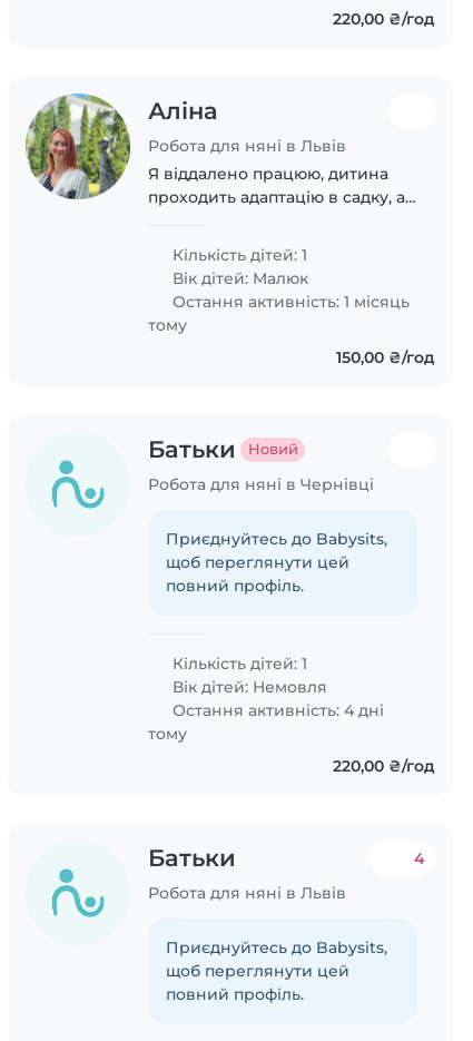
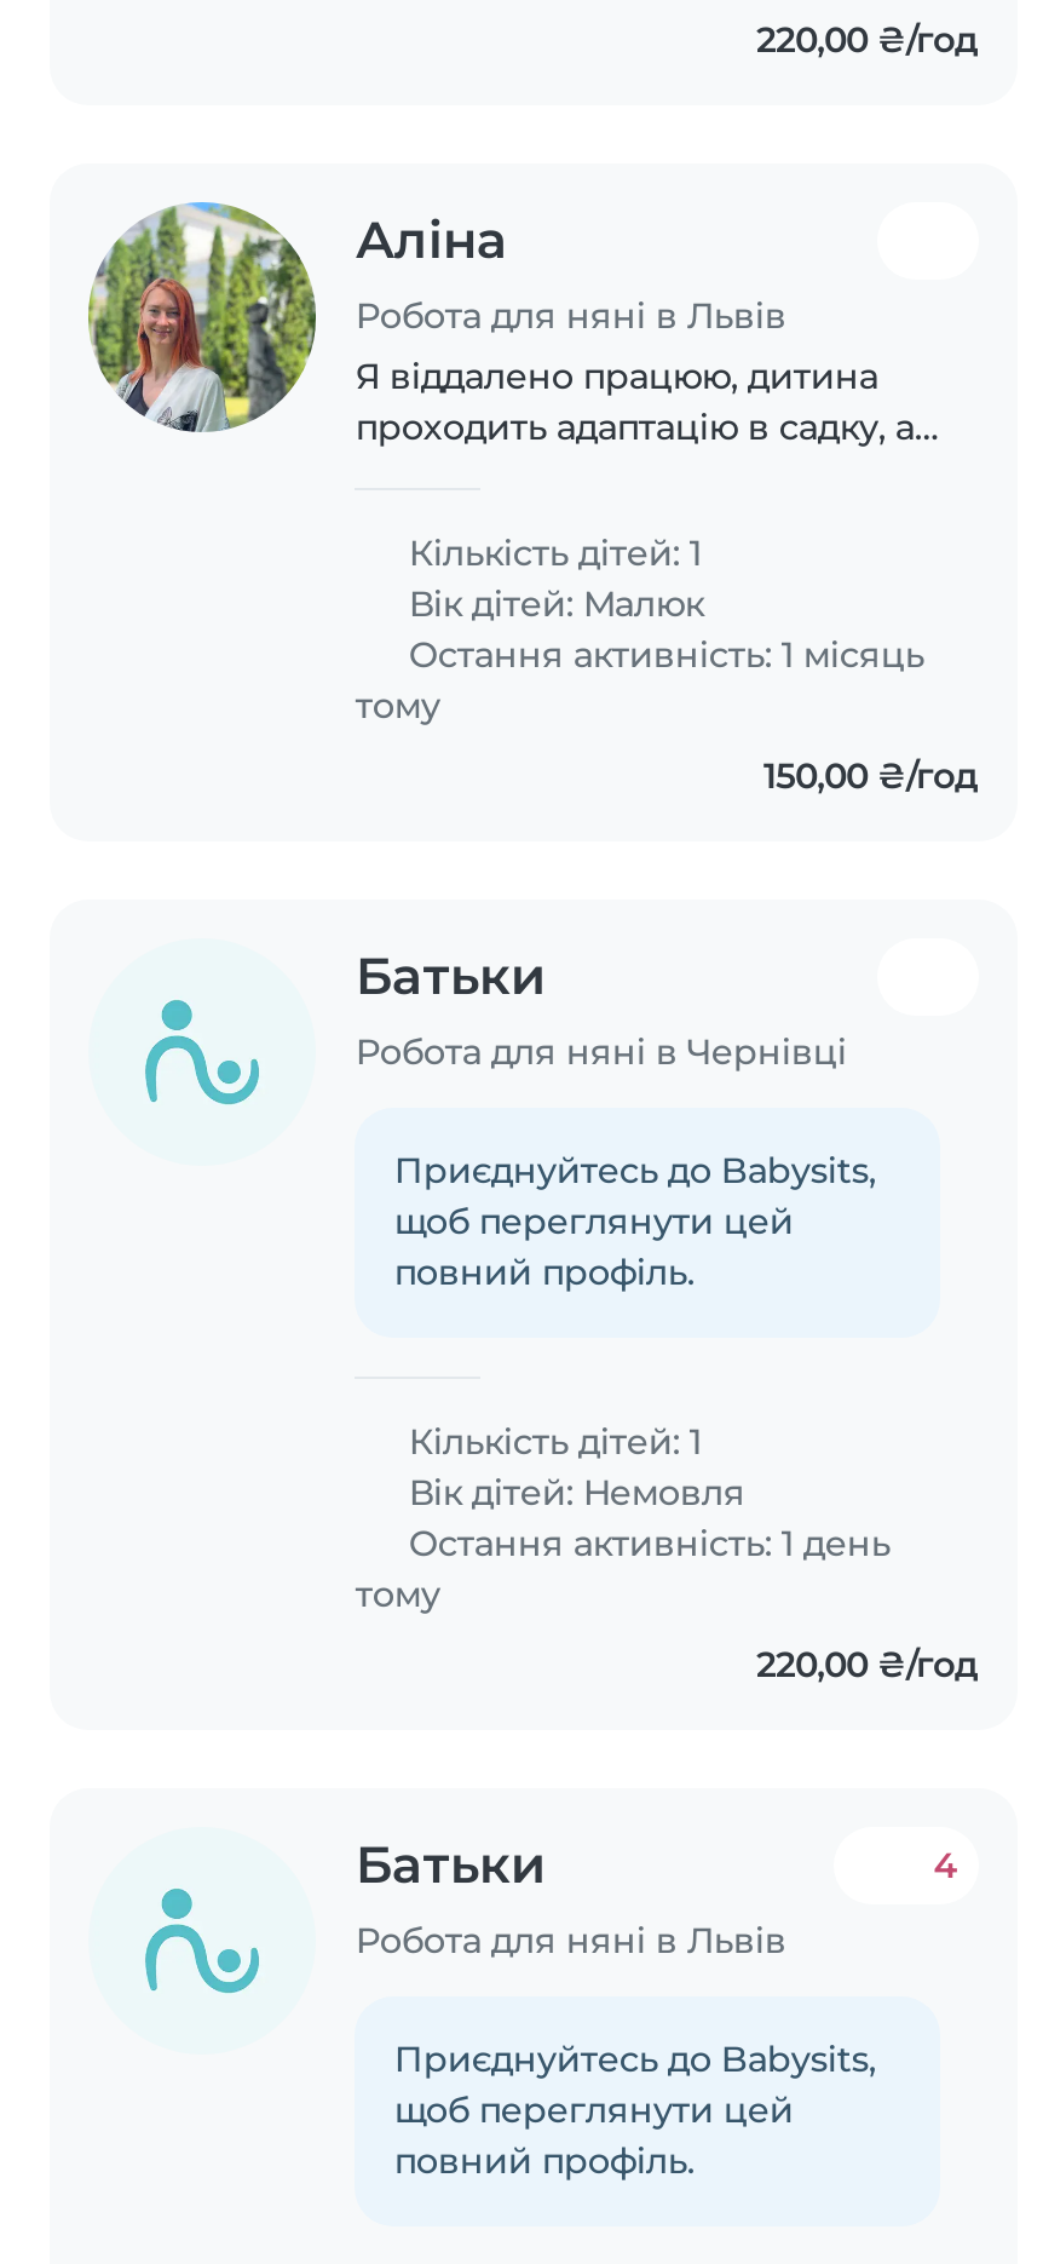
[248,441,298,458] Новий -> none
[168,700,384,720] Остання активність: 4 дні -> [399,1521,890,1565] Остання активність: 1 день

